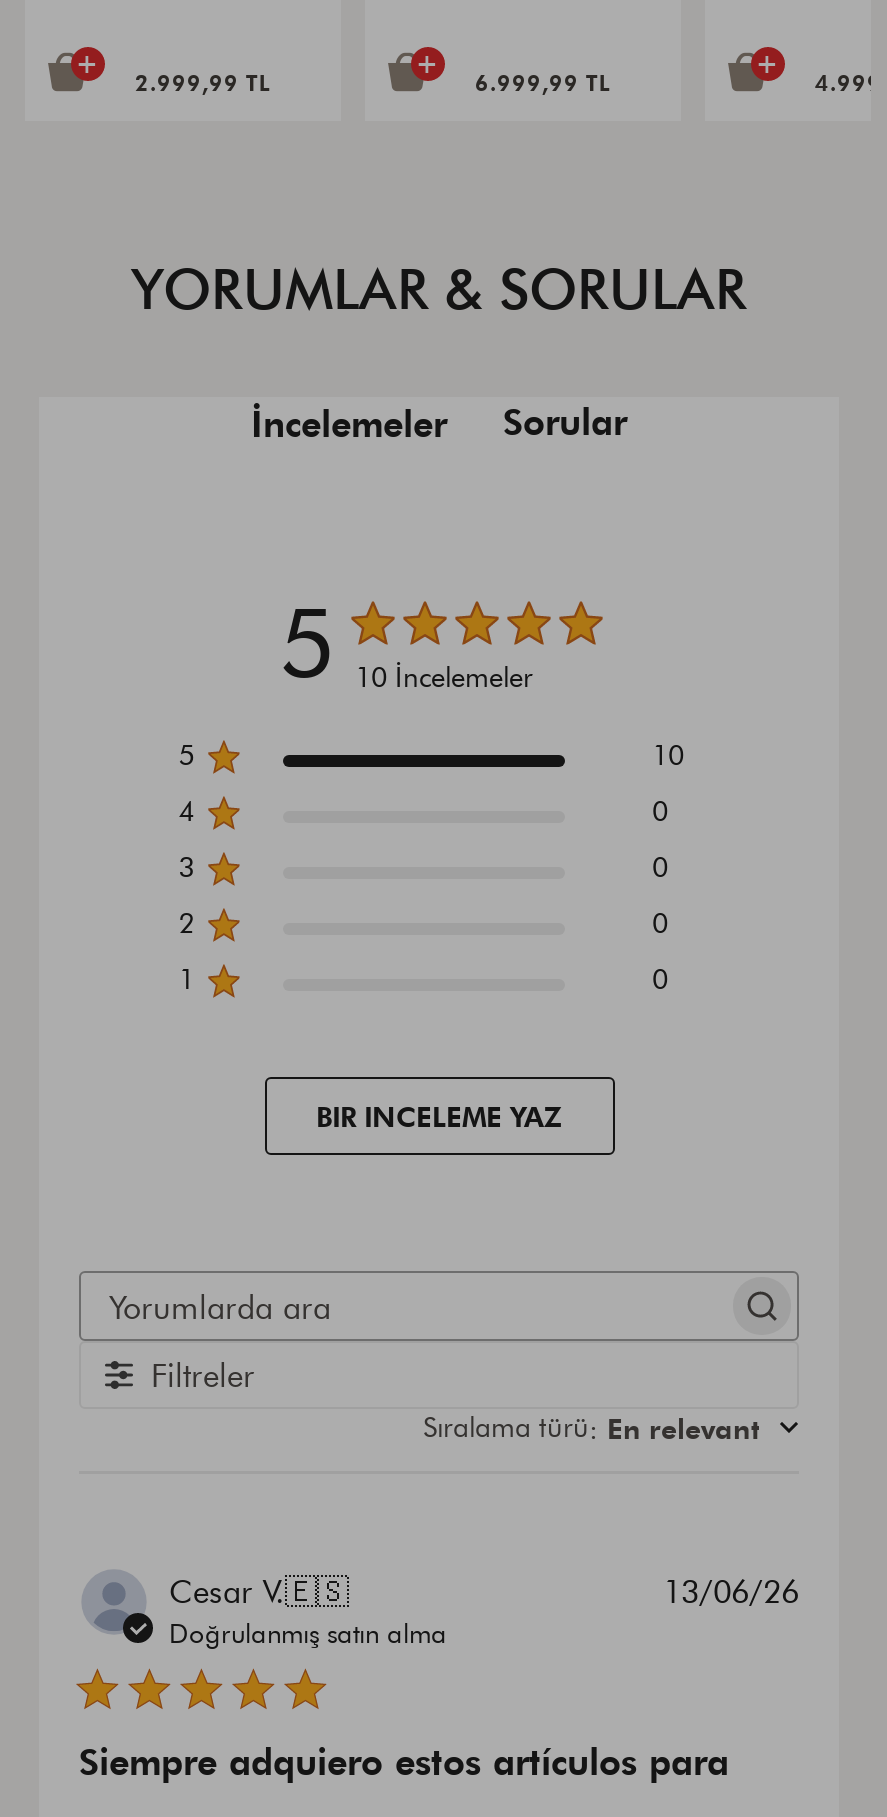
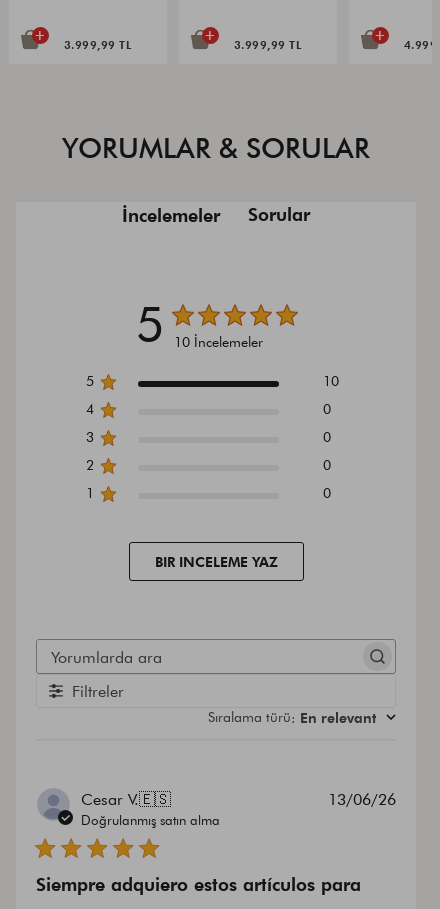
[135,68,270,98] 2.999,99 TL -> [64,37,131,52] 3.999,99 TL
[475,68,610,98] 6.999,99 TL -> [234,37,301,52] 3.999,99 TL

